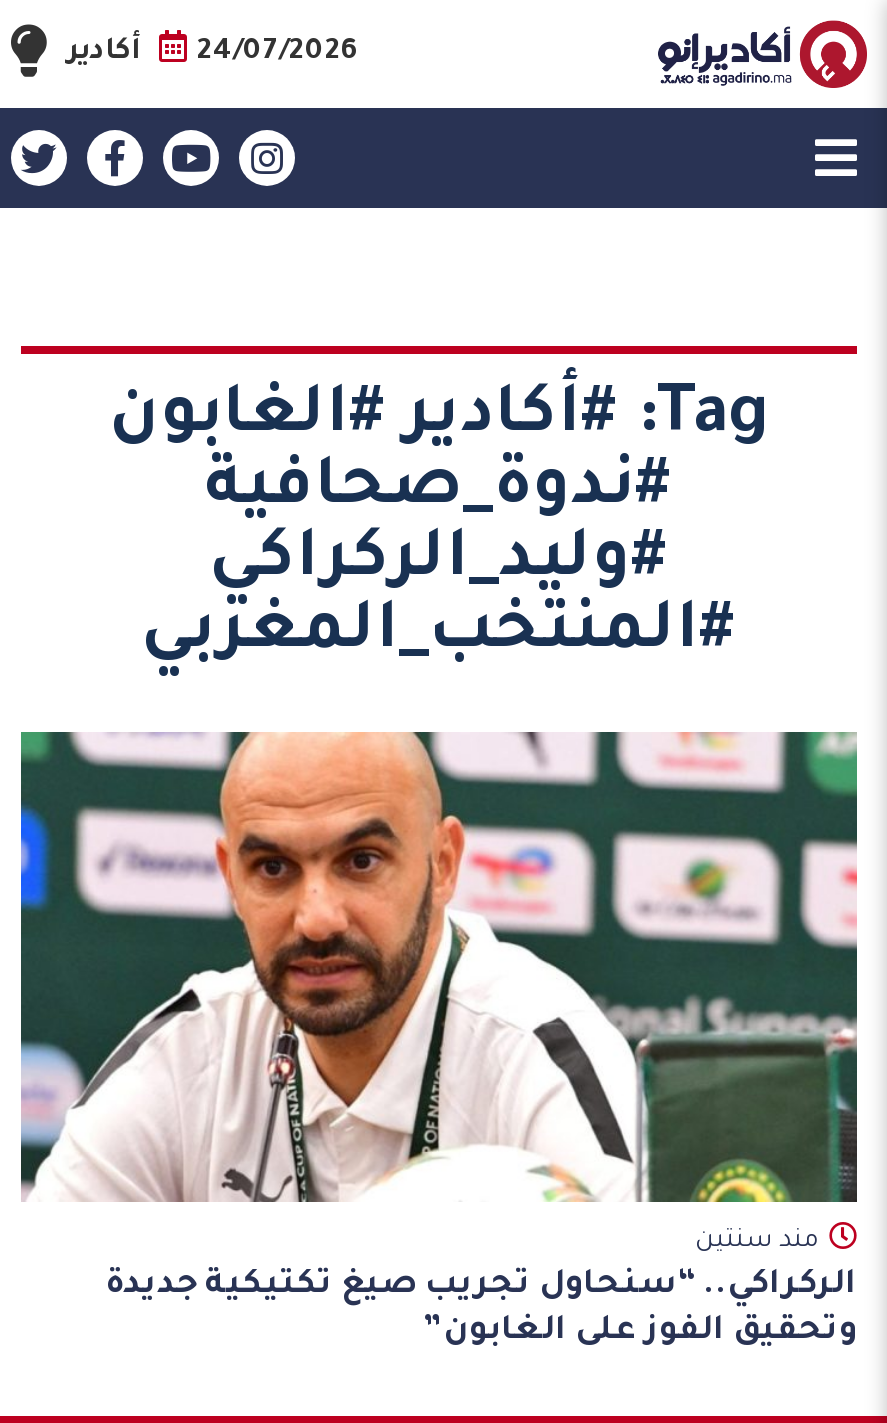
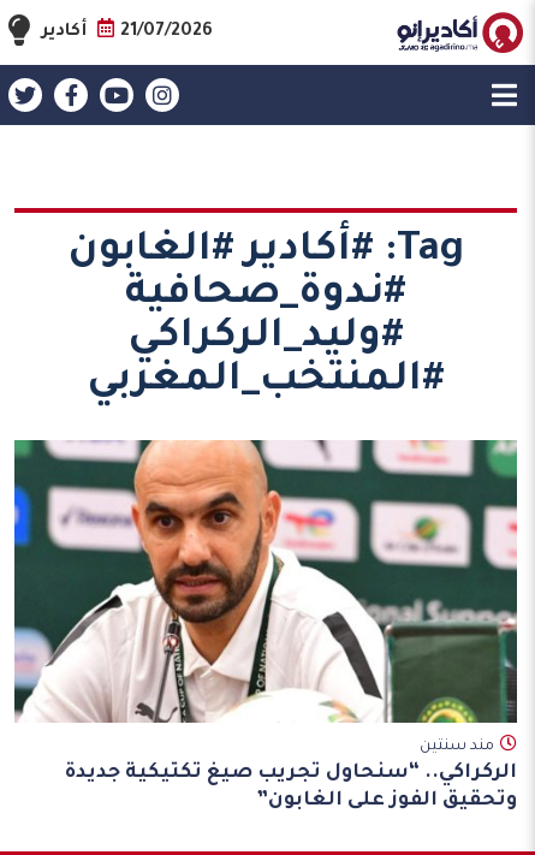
[197,38,359,70] 24/07/2026 -> [120,23,213,42] 21/07/2026

